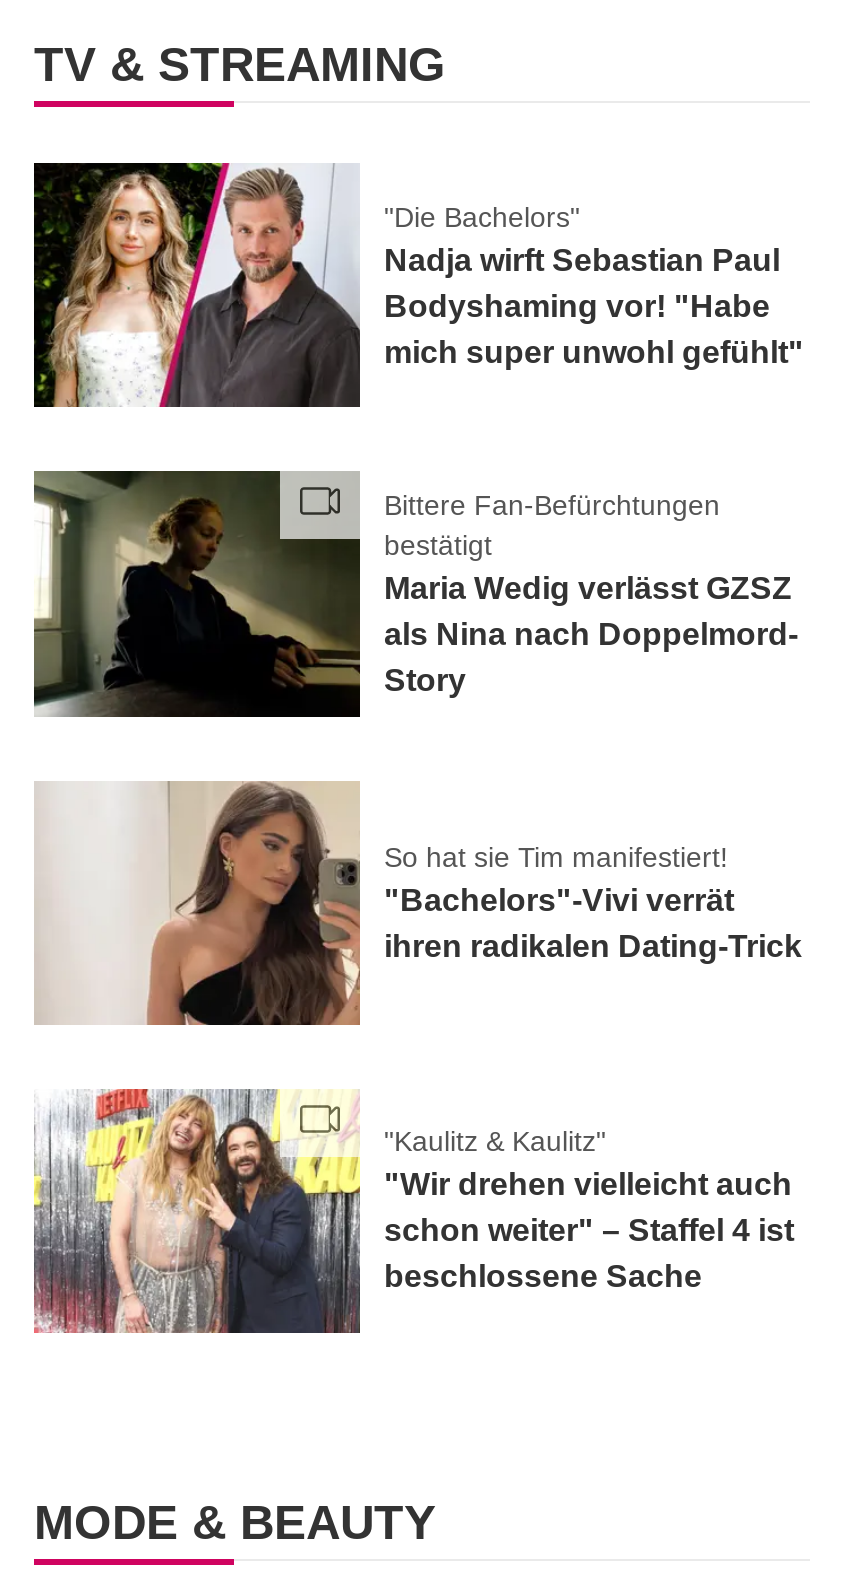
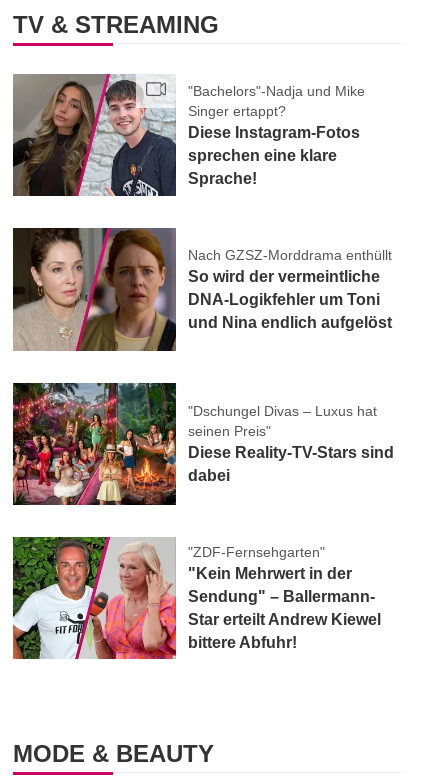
[34,161,804,409] [image] | "Die Bachelors" | Nadja wirft Sebastian Paul | Bodyshaming vor! "Habe | mich super unwohl gefühlt" -> [12,74,365,197] [image] | "Bachelors"-Nadja und Mike | Singer ertappt? | Diese Instagram-Fotos | sprechen eine klare | Sprache!
[32,471,798,719] [image] | Bittere Fan-Befürchtungen | bestätigt | Maria Wedig verlässt GZSZ | als Nina nach Doppelmord- | Story -> [12,227,392,352] [image] | Nach GZSZ-Morddrama enthüllt | So wird der vermeintliche | DNA-Logikfehler um Toni | und Nina endlich aufgelöst
[34,781,802,1027] [image] | So hat sie Tim manifestiert! | "Bachelors"-Vivi verrät | ihren radikalen Dating-Trick -> [12,382,394,506] [image] | "Dschungel Divas – Luxus hat | seinen Preis" | Diese Reality-TV-Stars sind | dabei
[32,1087,794,1335] [image] | "Kaulitz & Kaulitz" | "Wir drehen vielleicht auch | schon weiter" – Staffel 4 ist | beschlossene Sache -> [12,536,381,660] [image] | "ZDF-Fernsehgarten" | "Kein Mehrwert in der | Sendung" – Ballermann- | Star erteilt Andrew Kiewel | bittere Abfuhr!

